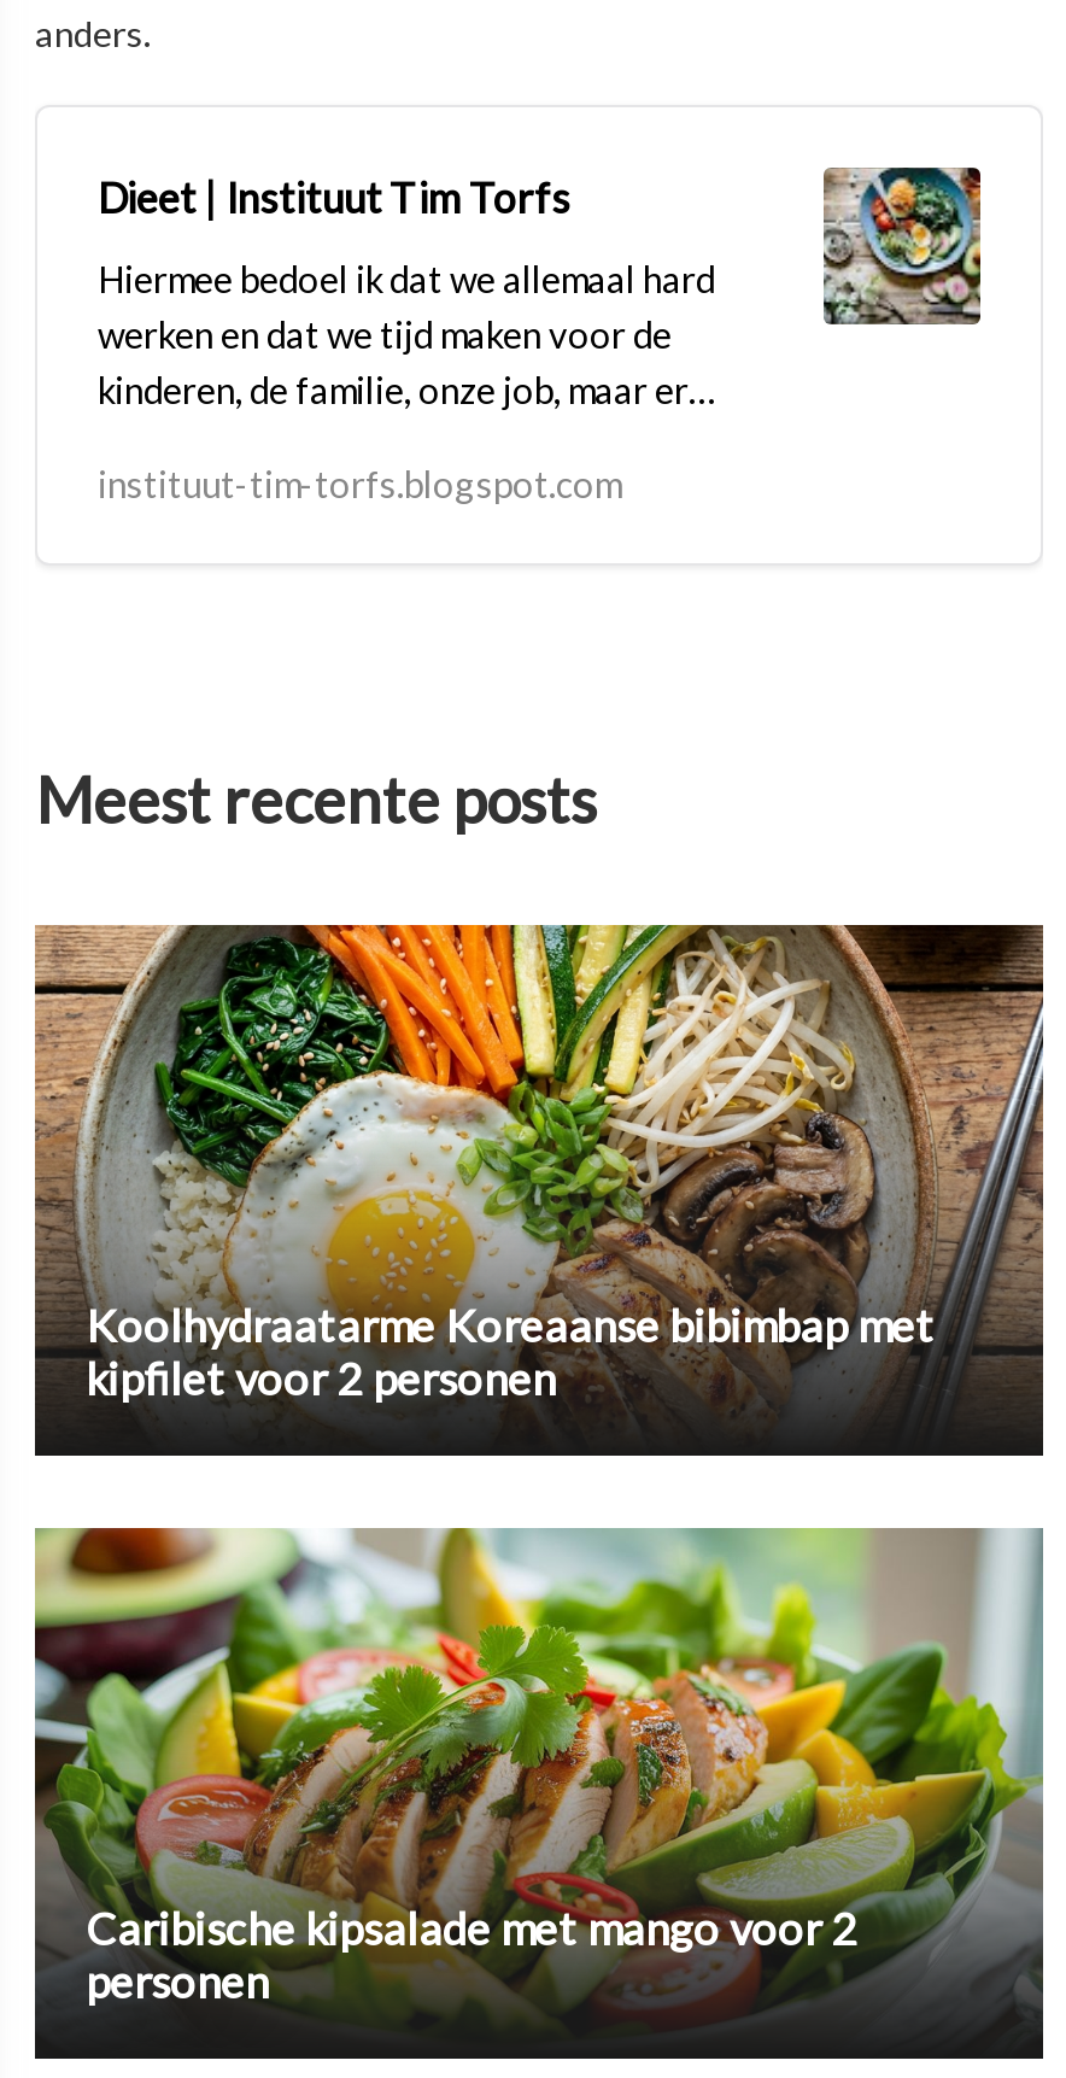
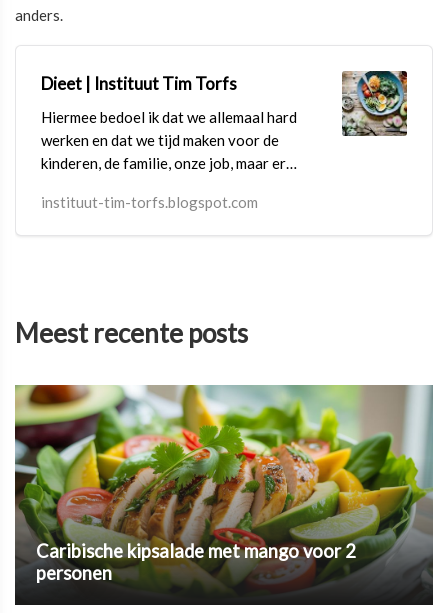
[33,923,1045,1405] [image] | Koolhydraatarme Koreaanse bibimbap met | kipfilet voor 2 personen -> none

